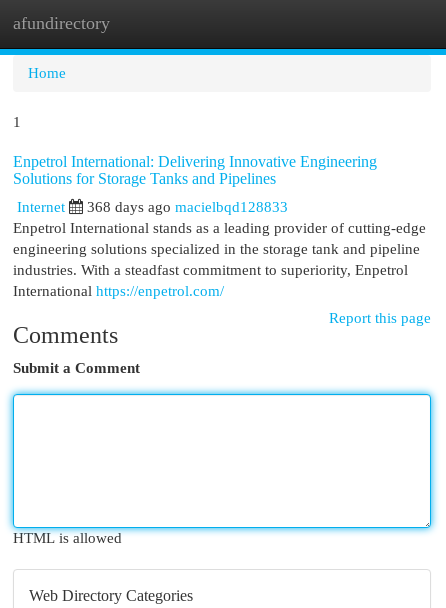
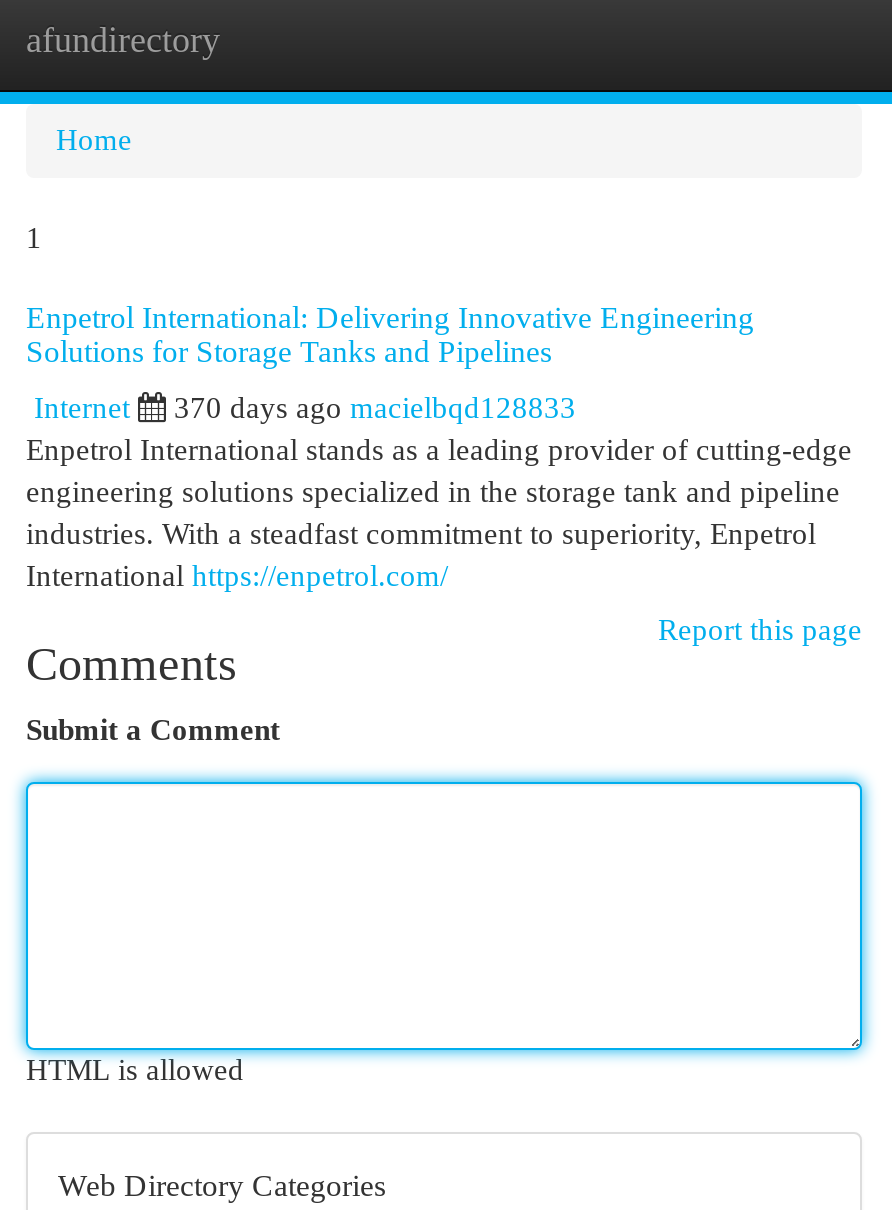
[87,199,288,215] 368 days ago macielbqd128833 -> [174,392,576,424] 370 days ago macielbqd128833

